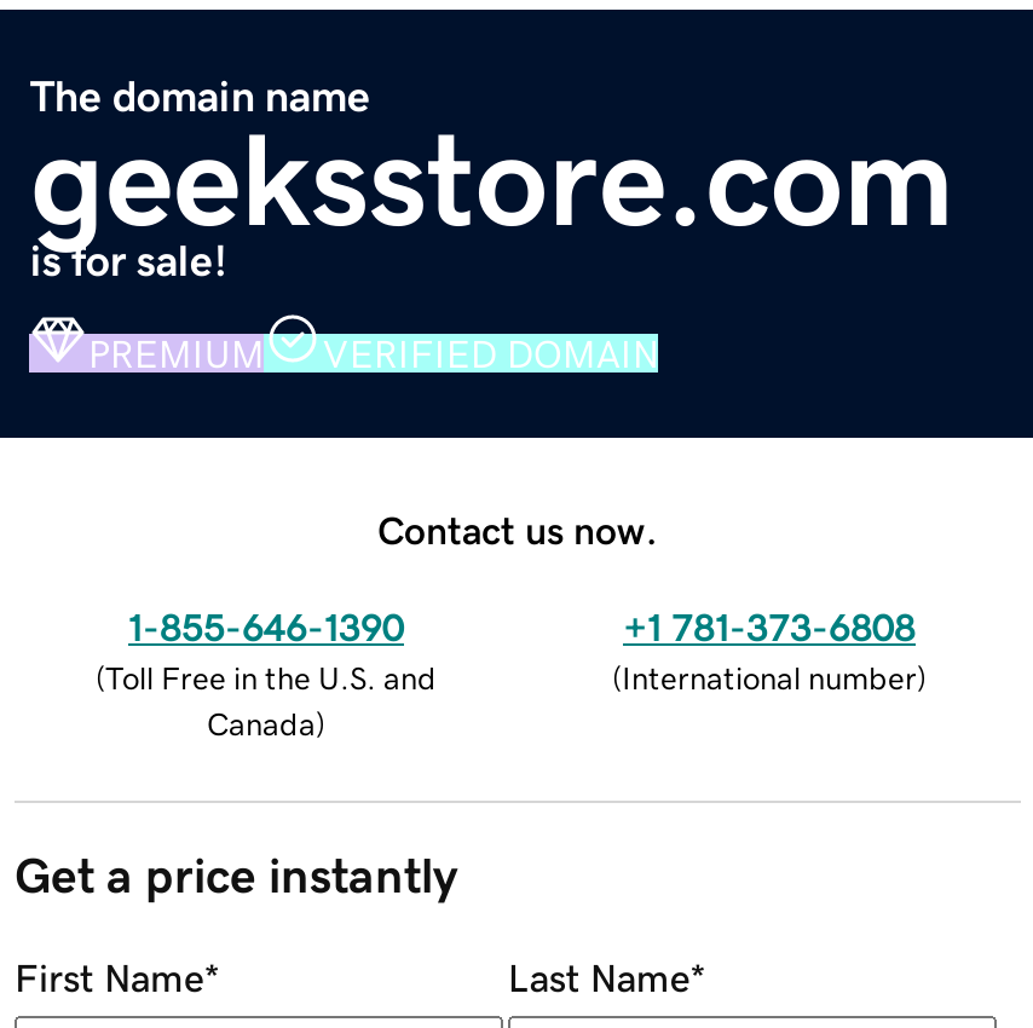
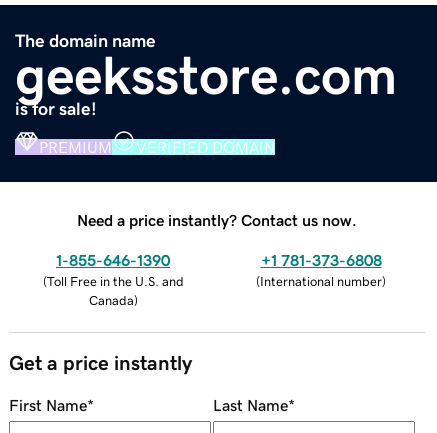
[377,509,658,548] Contact us now. -> [77,212,357,228] Need a price instantly? Contact us now.

